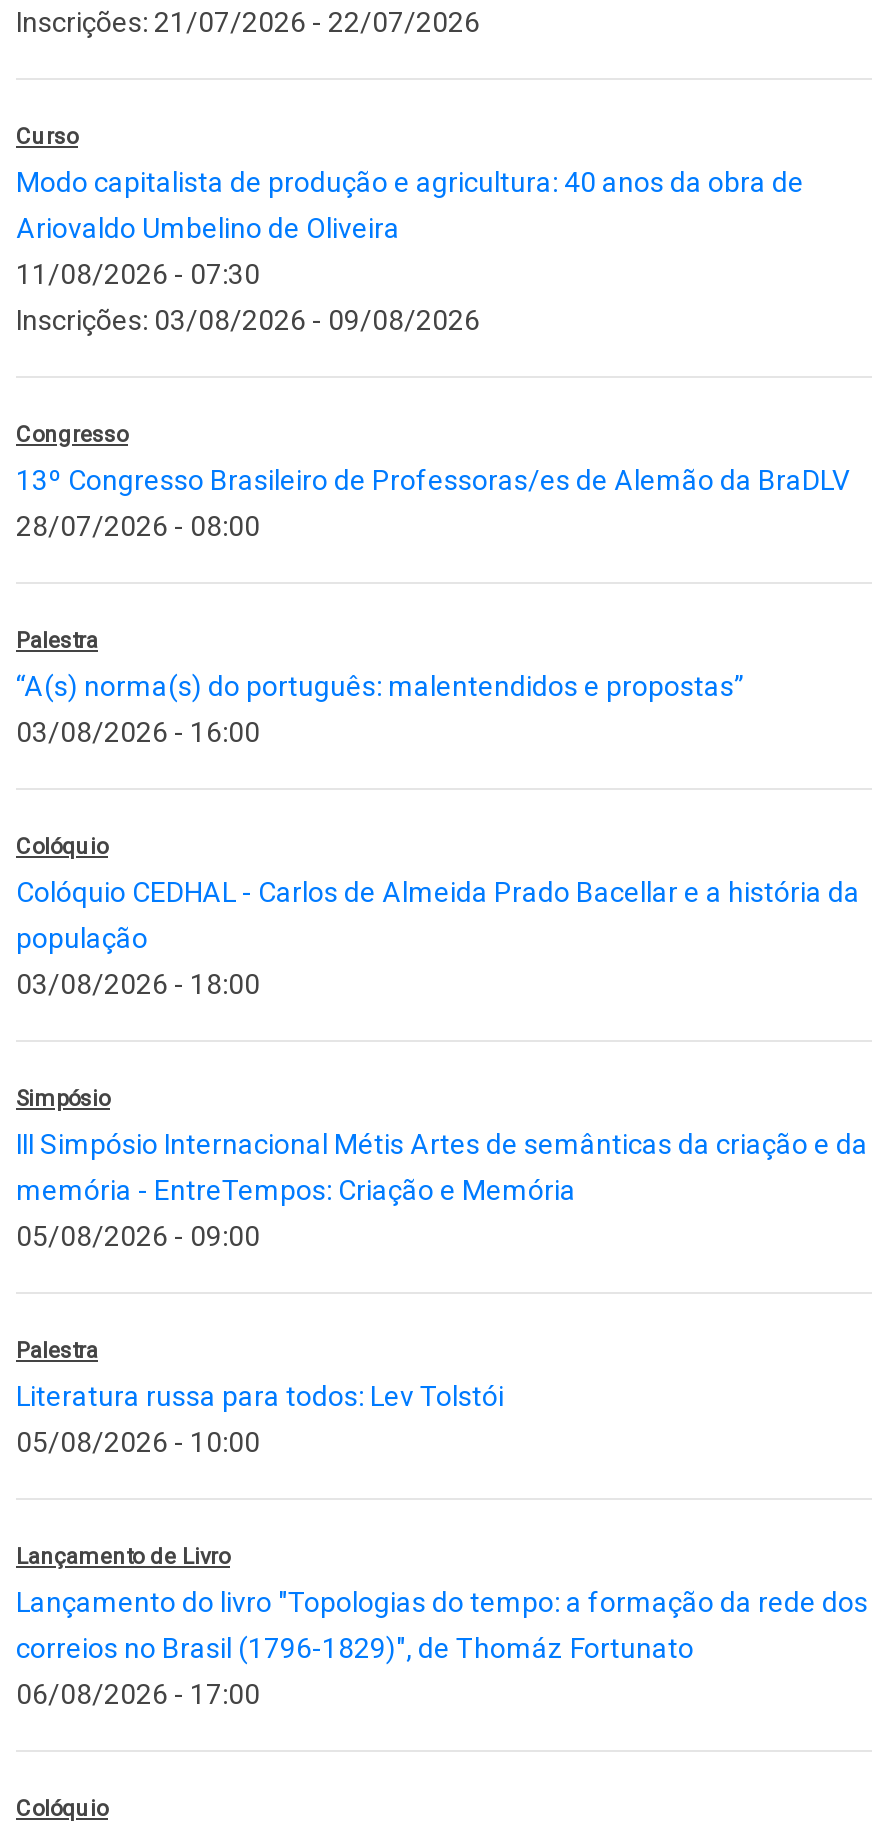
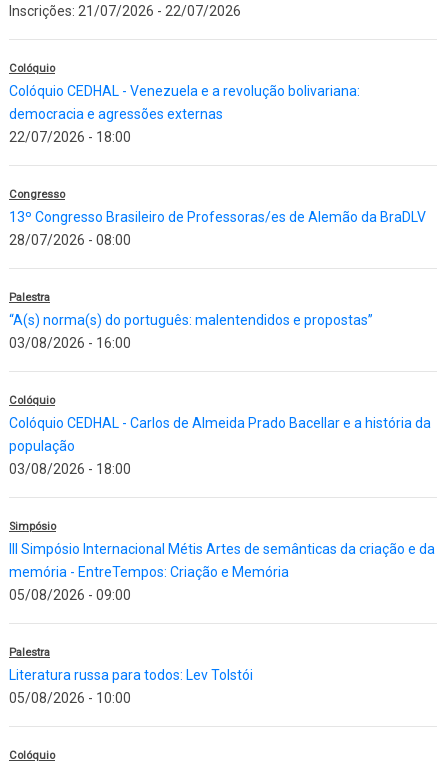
[16,125,78,151] Curso -> [9,62,55,75] Colóquio
[16,167,804,337] Modo capitalista de produção e agricultura: 40 anos da obra de | Ariovaldo Umbelino de Oliveira | 11/08/2026 - 07:30 | Inscrições: 03/08/2026 - 09/08/2026 -> [9,83,360,145] Colóquio CEDHAL - Venezuela e a revolução bolivariana: | democracia e agressões externas | 22/07/2026 - 18:00
[16,1545,868,1711] Lançamento de Livro | Lançamento do livro "Topologias do tempo: a formação da rede dos | correios no Brasil (1796-1829)", de Thomáz Fortunato | 06/08/2026 - 17:00 -> none

